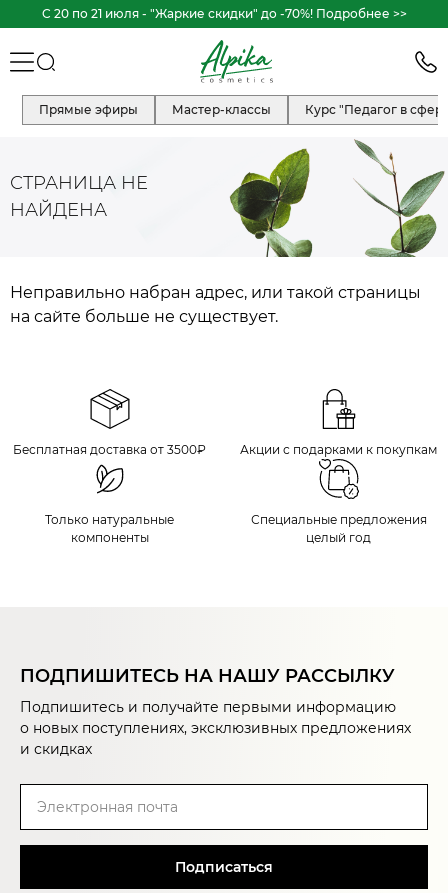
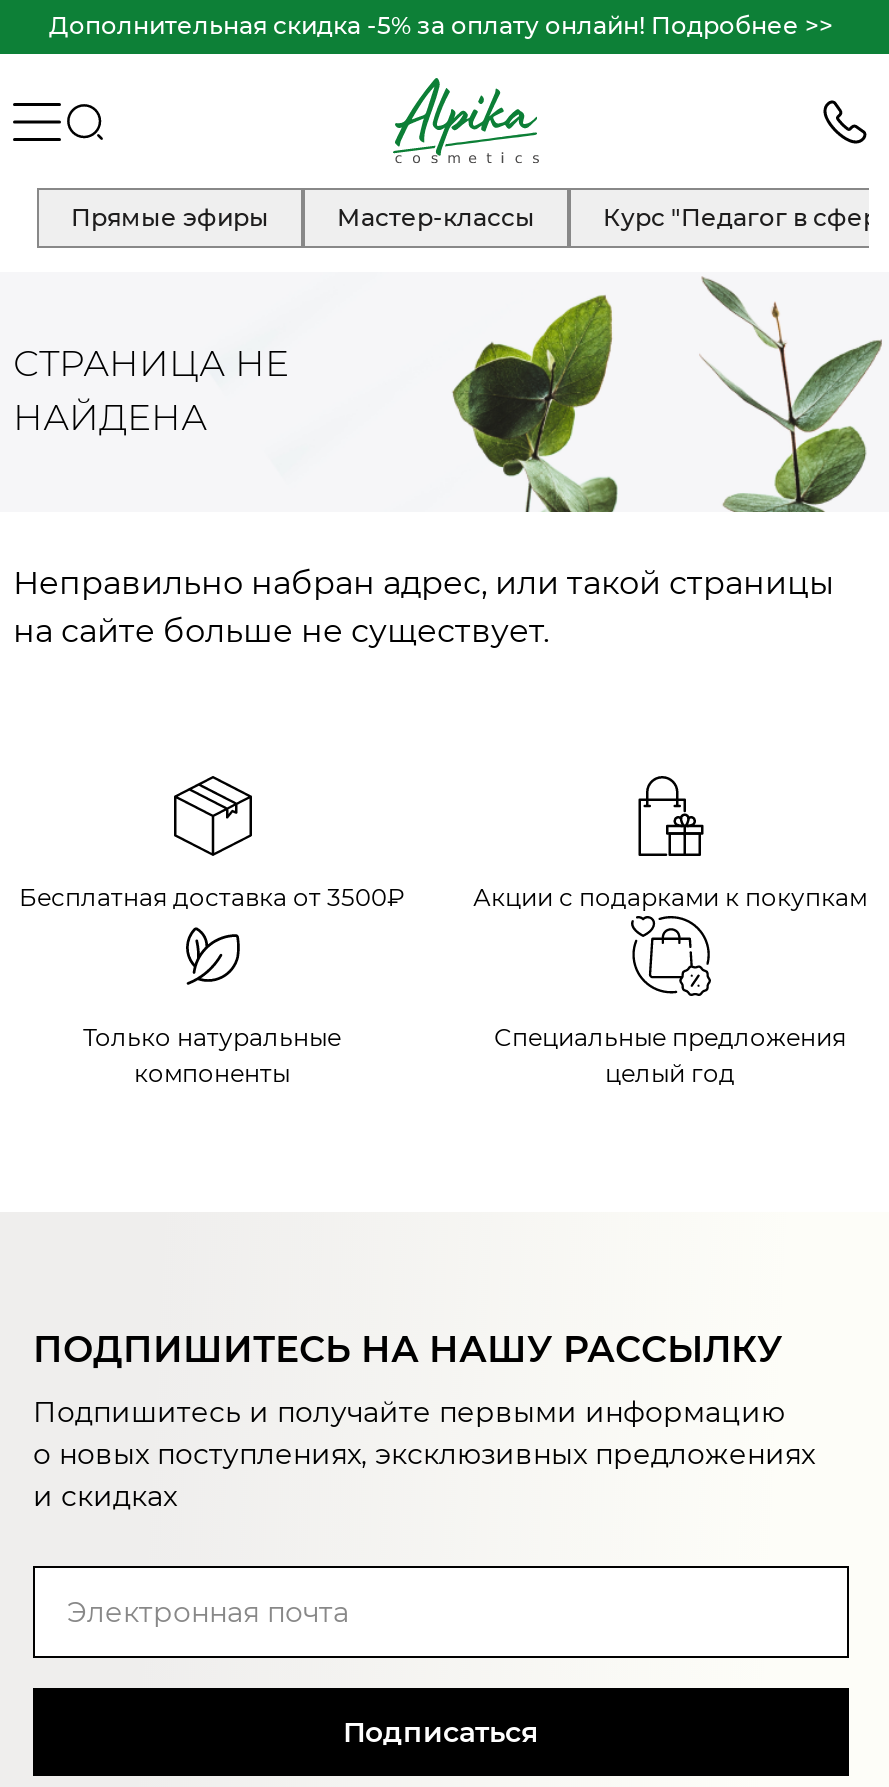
[41,6,406,21] C 20 по 21 июля - "Жаркие скидки" до -70%! Подробнее >> -> [49,10,833,40] Дополнительная скидка -5% за оплату онлайн! Подробнее >>

